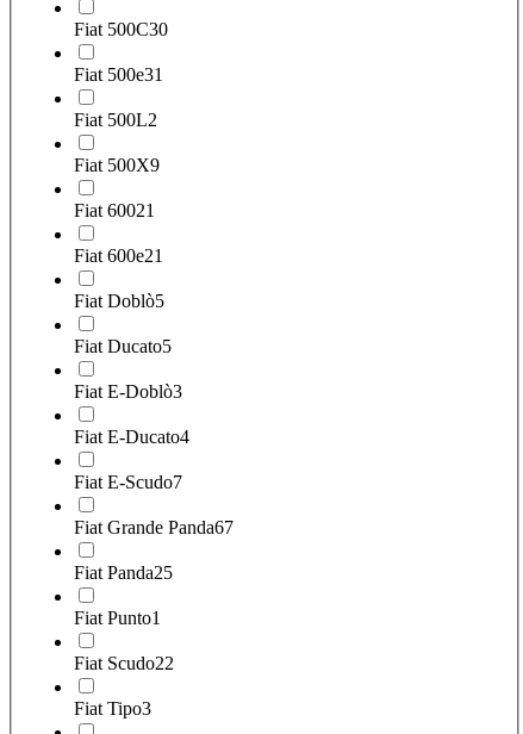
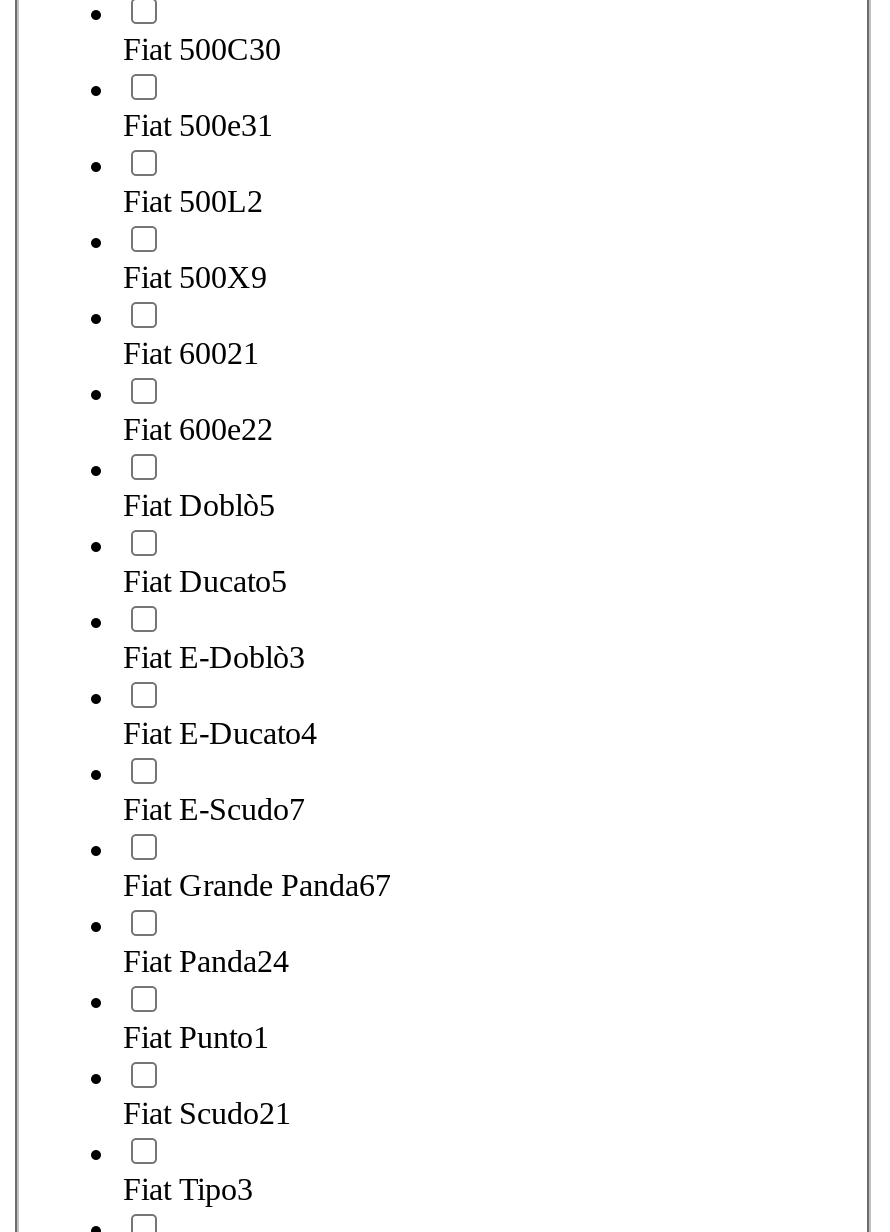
[74,245,163,265] Fiat 600e21 -> [123,411,273,445] Fiat 600e22
[74,562,173,582] Fiat Panda25 -> [123,943,289,977] Fiat Panda24
[74,652,174,673] Fiat Scudo22 -> [123,1095,291,1129] Fiat Scudo21

